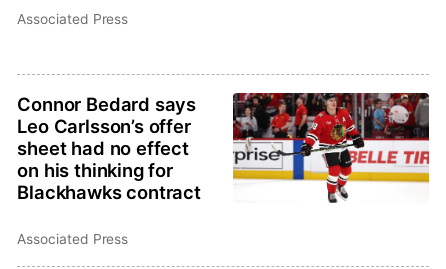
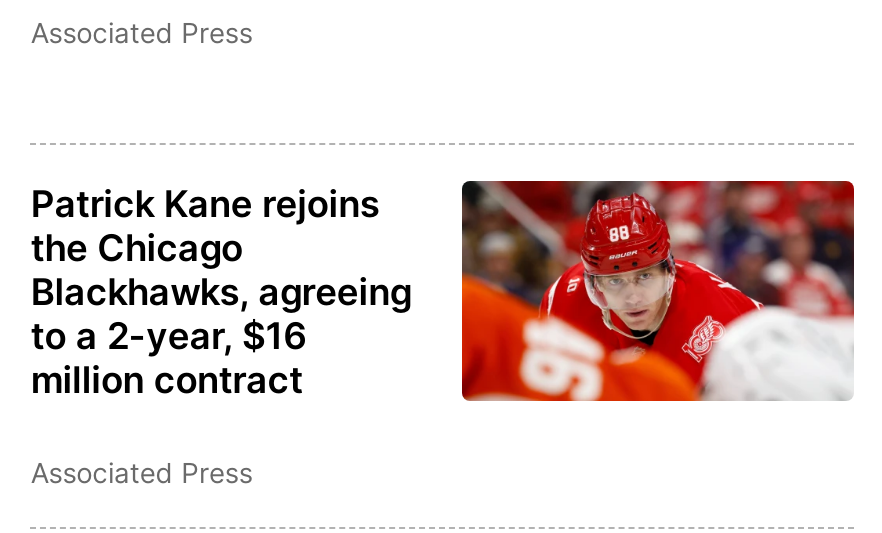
[17,92,430,204] [image] | Connor Bedard says | Leo Carlsson’s offer | sheet had no effect | on his thinking for | Blackhawks contract -> [31,179,856,403] [image] | Patrick Kane rejoins | the Chicago | Blackhawks, agreeing | to a 2-year, $16 | million contract

